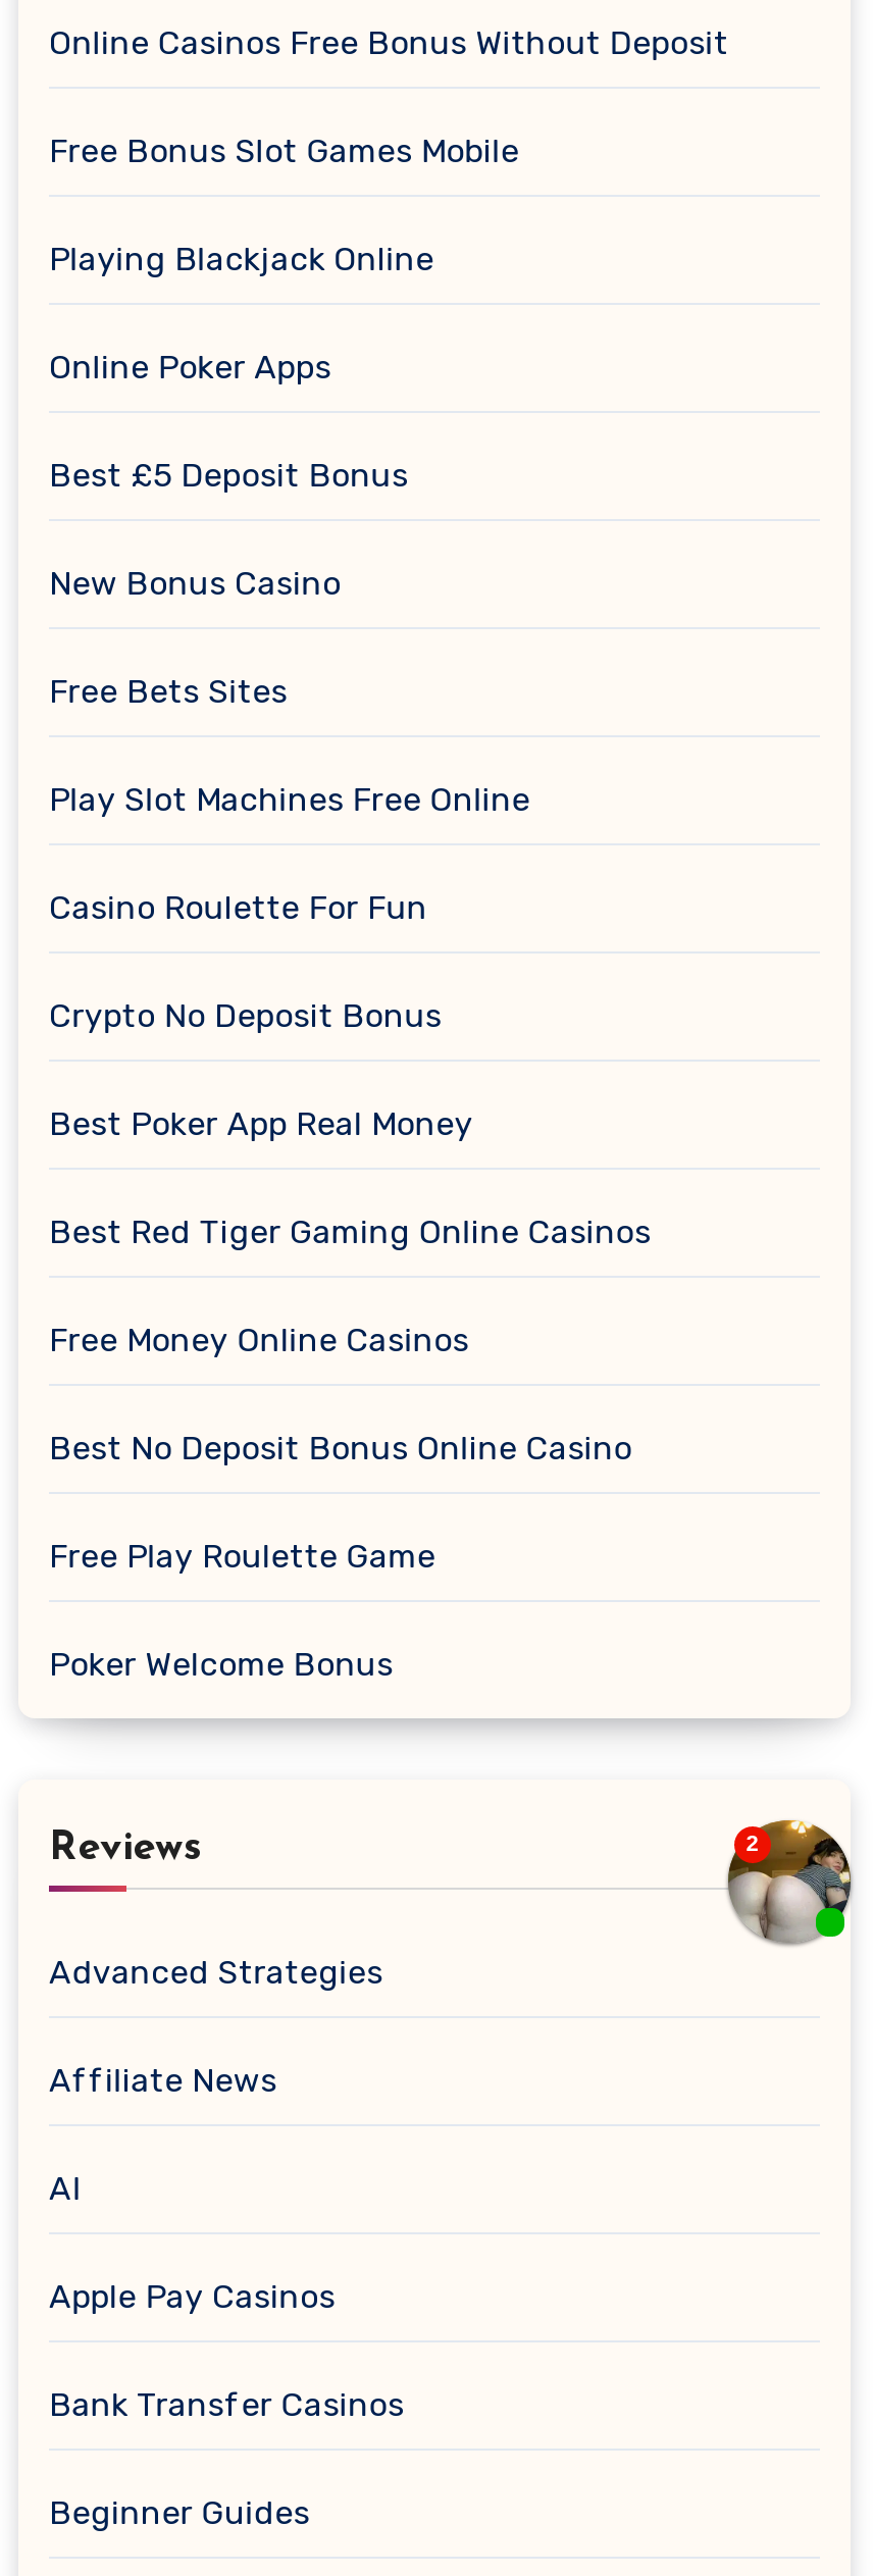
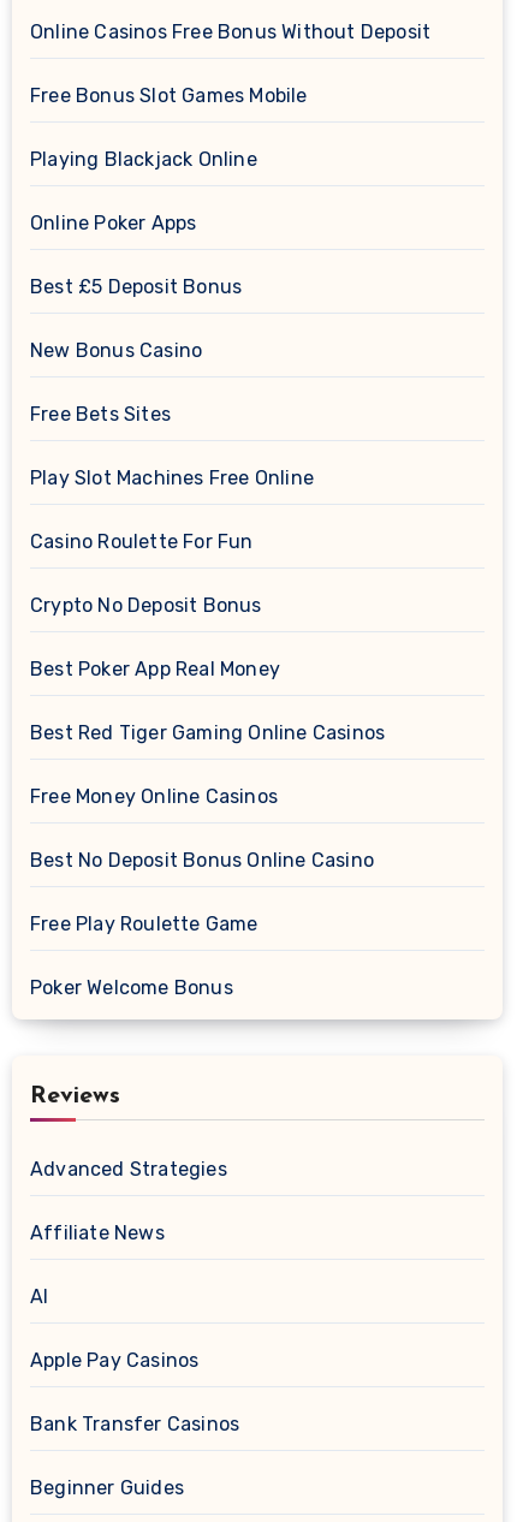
[724,1818,855,1949] [image] -> none

